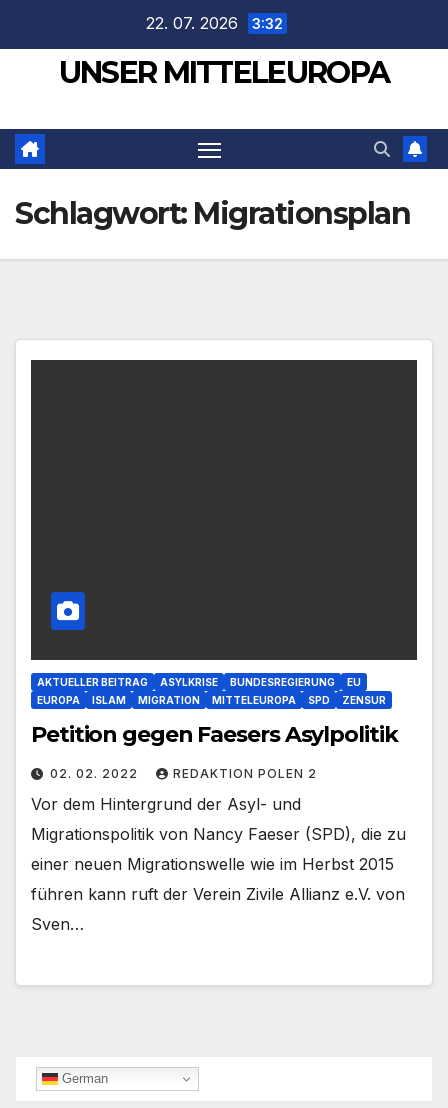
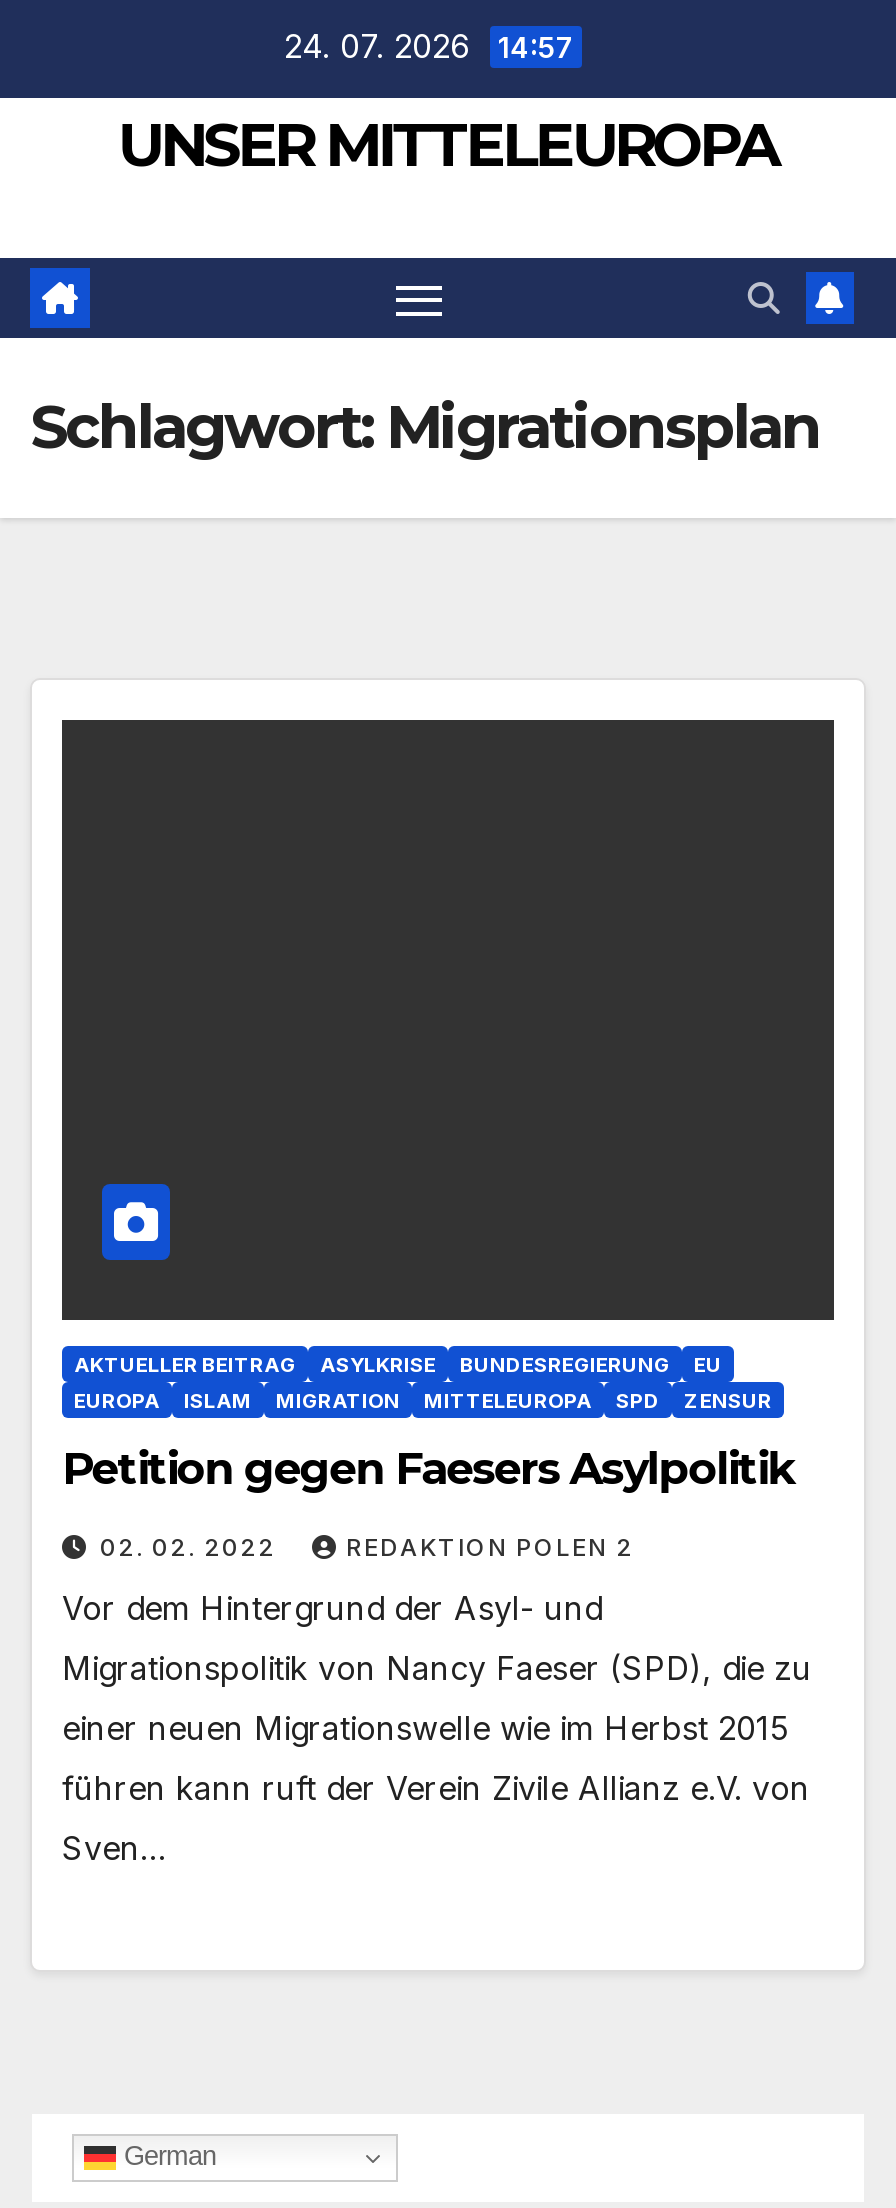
[146,13,283,33] 22. 07. 2026 3:32 -> [284,26,574,66] 24. 07. 2026 14:57

